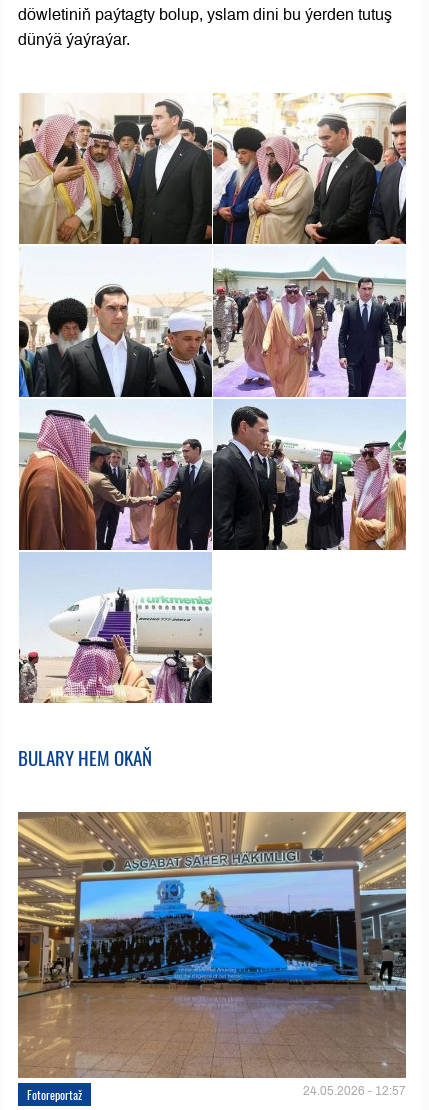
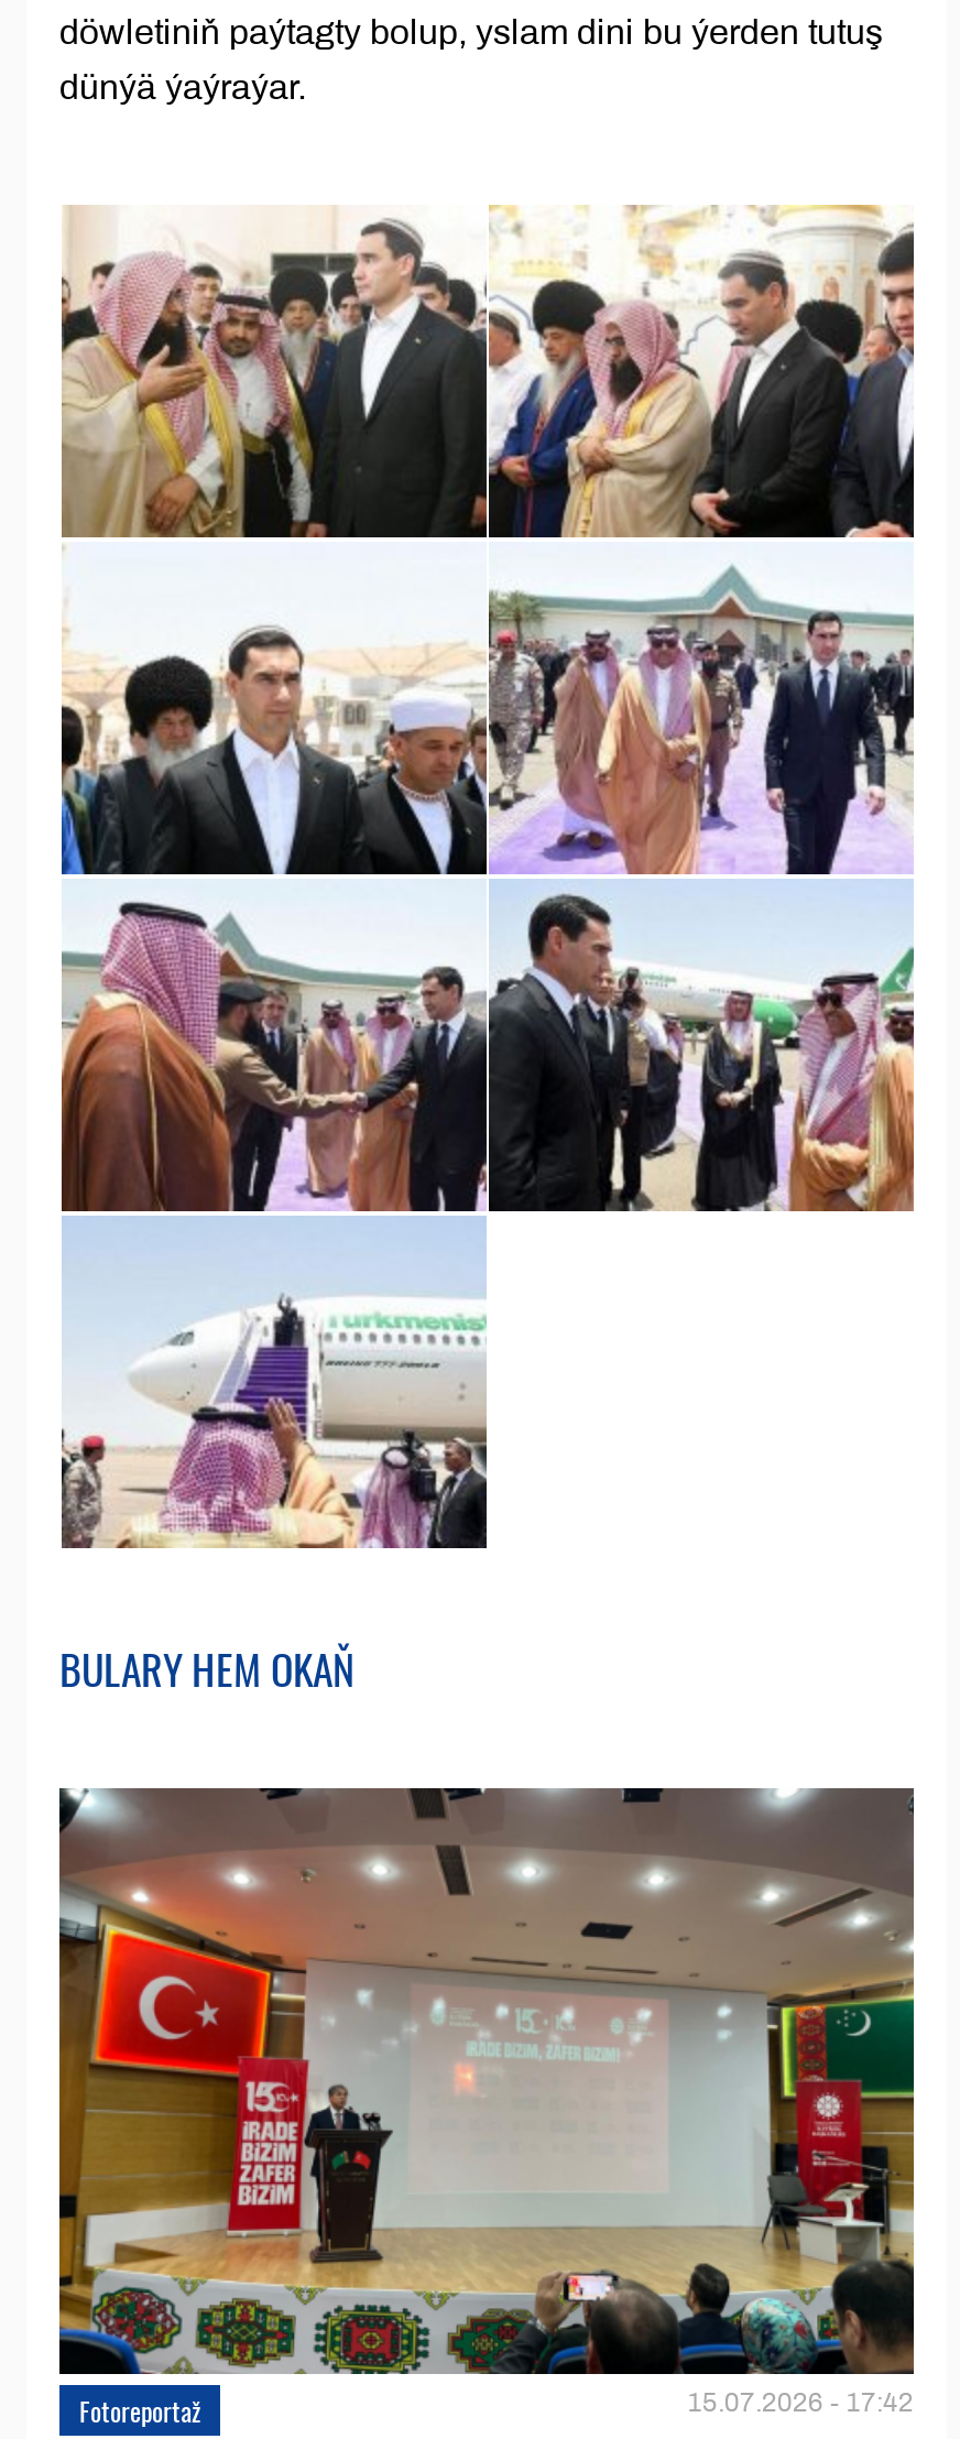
[17,811,407,1098] [image] | 24.05.2026 - 12:57 -> [57,1786,916,2418] [image] | 15.07.2026 - 17:42

